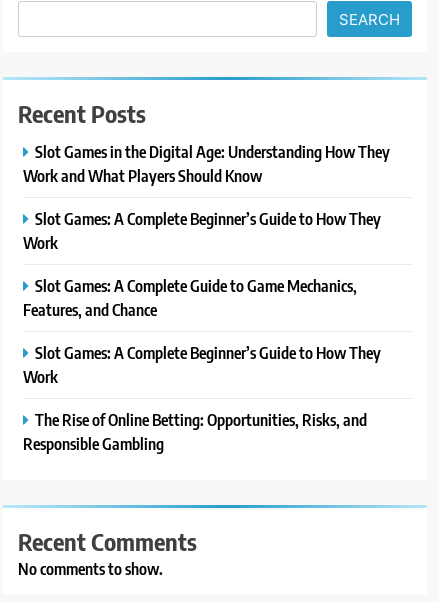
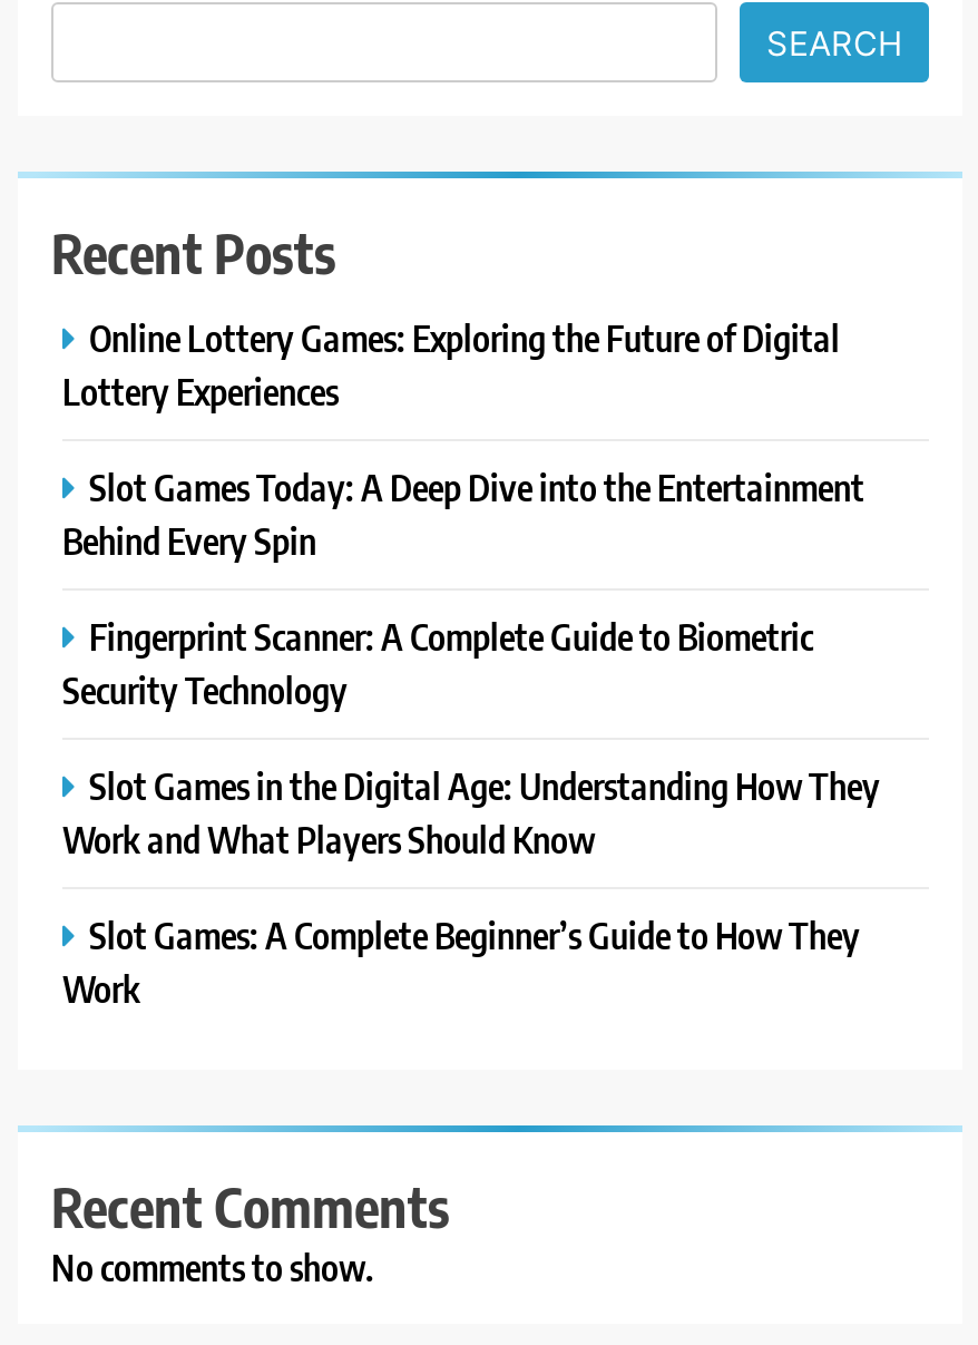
none -> [62,314,864,713] Online Lottery Games: Exploring the Future of Digital | Lottery Experiences | Slot Games Today: A Deep Dive into the Entertainment | Behind Every Spin | Fingerprint Scanner: A Complete Guide to Biometric | Security Technology
moved [23,141,390,253] -> [62,762,880,1011]: Slot Games in the Digital Age: Understanding How They | Work and What Players Should Know | Slot Games: A Complete Beginner’s Guide to How They | Work
[23,275,381,454] Slot Games: A Complete Guide to Game Mechanics, | Features, and Chance | Slot Games: A Complete Beginner’s Guide to How They | Work | The Rise of Online Betting: Opportunities, Risks, and | Responsible Gambling -> none

